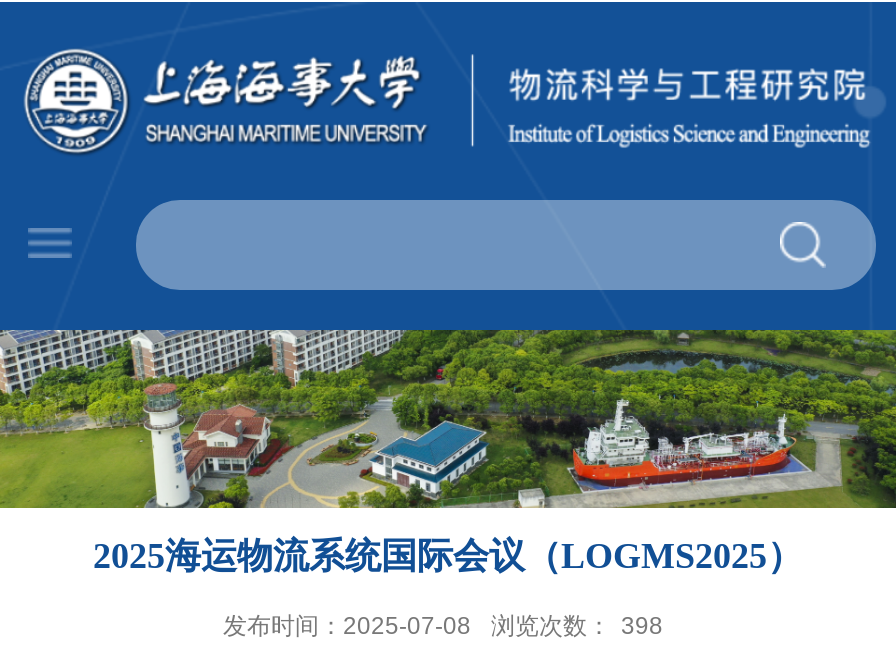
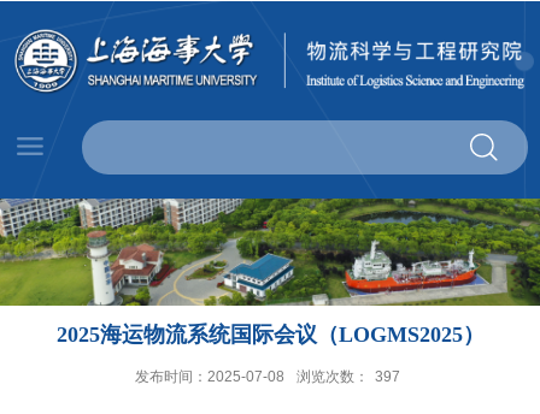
[223,612,663,640] 发布时间：2025-07-08 浏览次数： 398 -> [134,369,400,385] 发布时间：2025-07-08 浏览次数： 397

